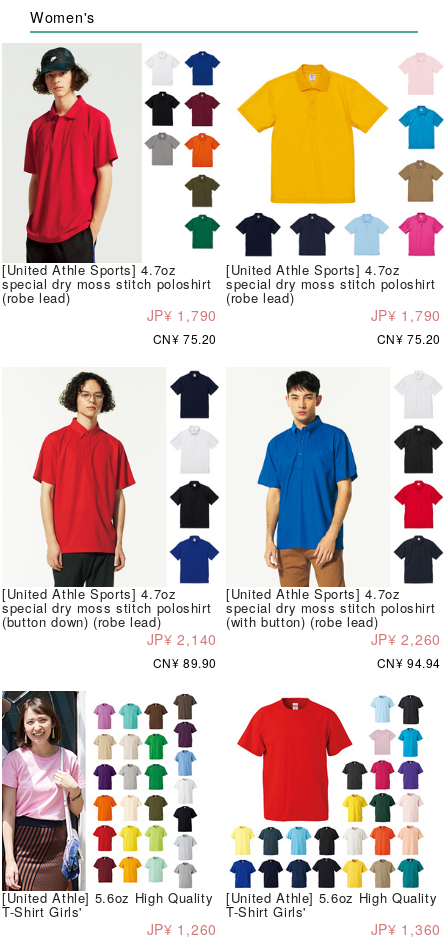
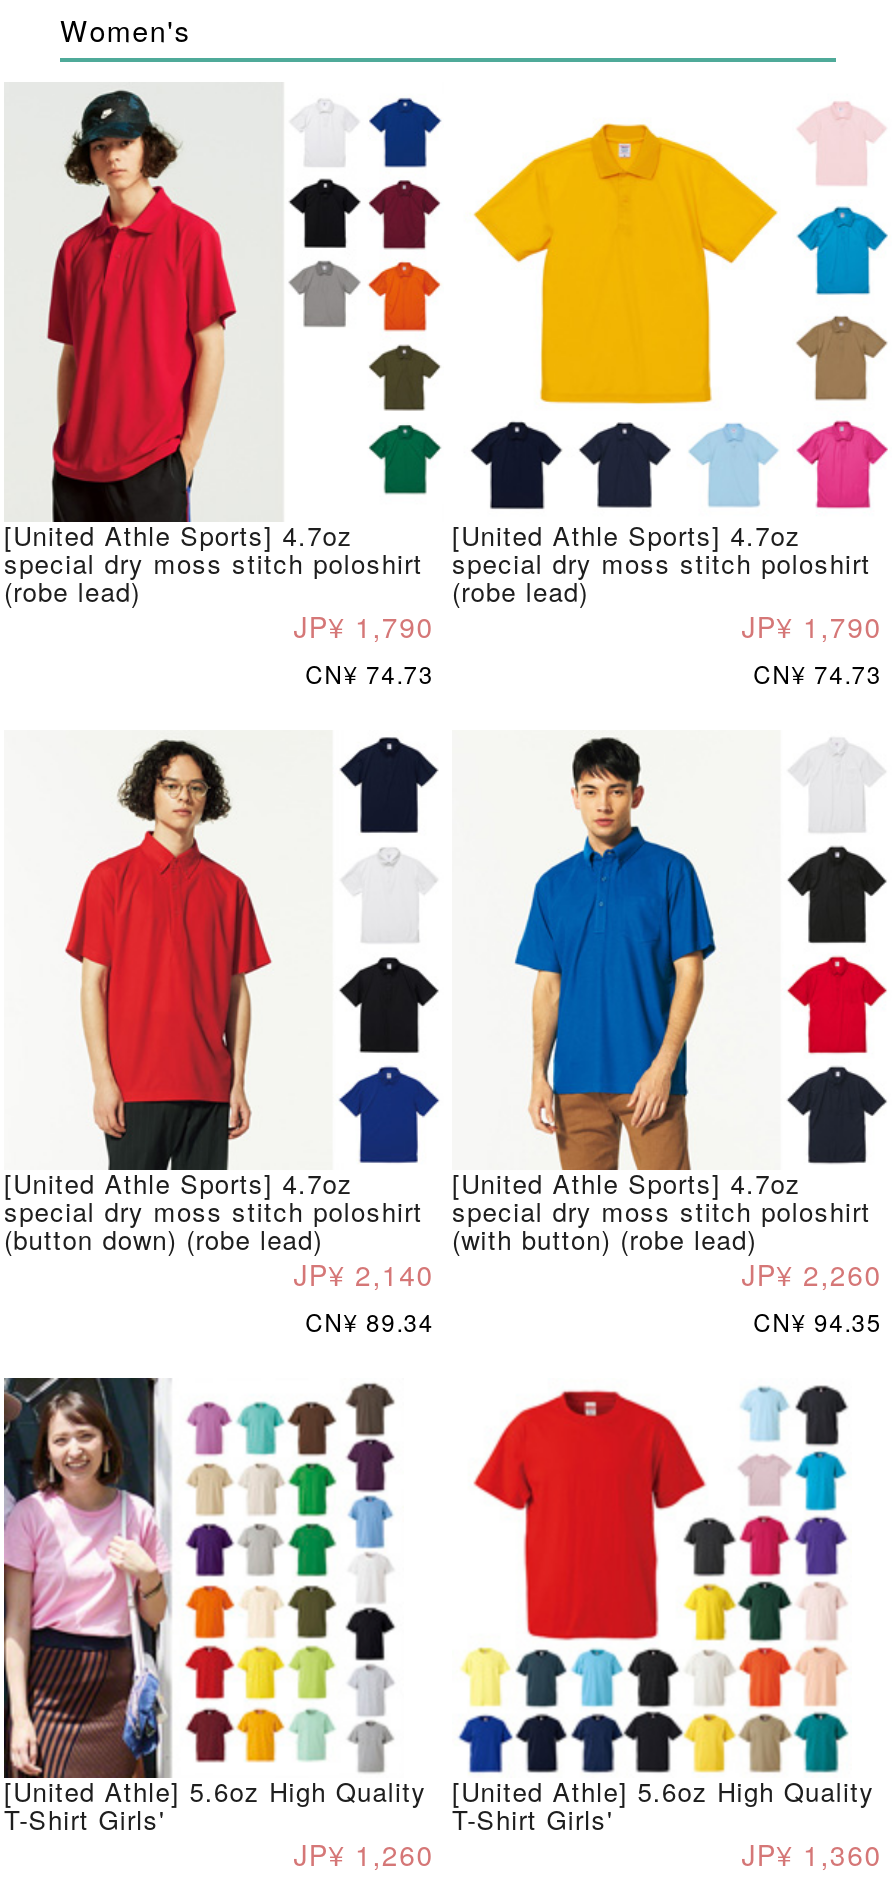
[153,330,217,347] CN¥ 75.20 -> [305,657,434,691] CN¥ 74.73
[377,330,441,347] CN¥ 75.20 -> [753,657,882,691] CN¥ 74.73
[153,654,217,671] CN¥ 89.90 -> [305,1305,434,1339] CN¥ 89.34
[377,654,441,671] CN¥ 94.94 -> [753,1305,882,1339] CN¥ 94.35

